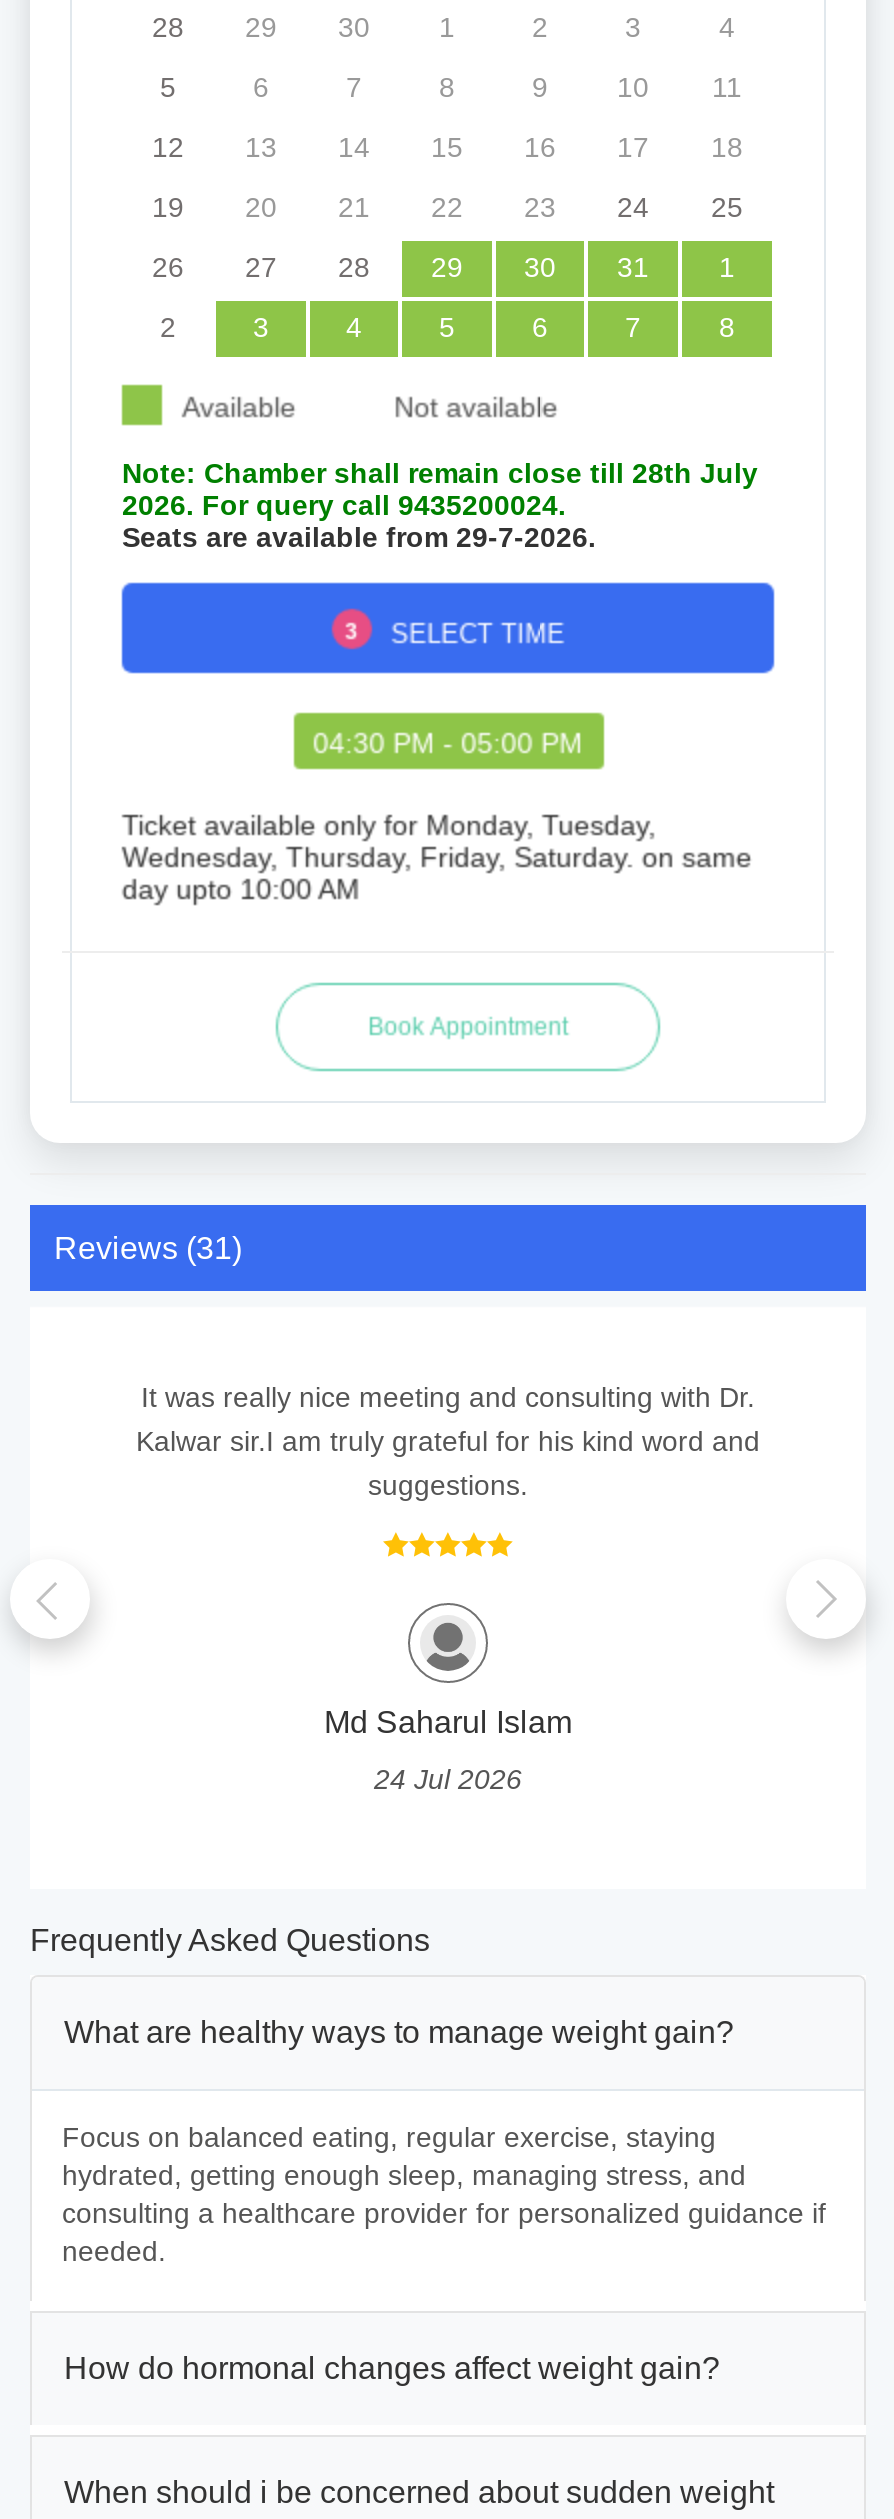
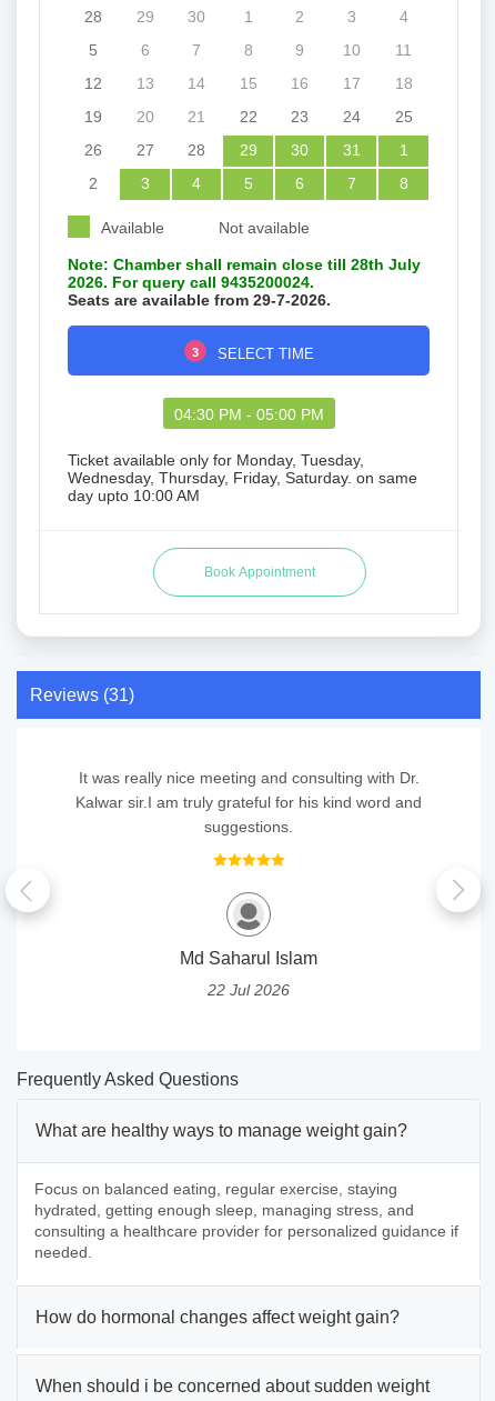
[374,1763,522,1795] 24 Jul 2026 -> [208,981,290,999] 22 Jul 2026

